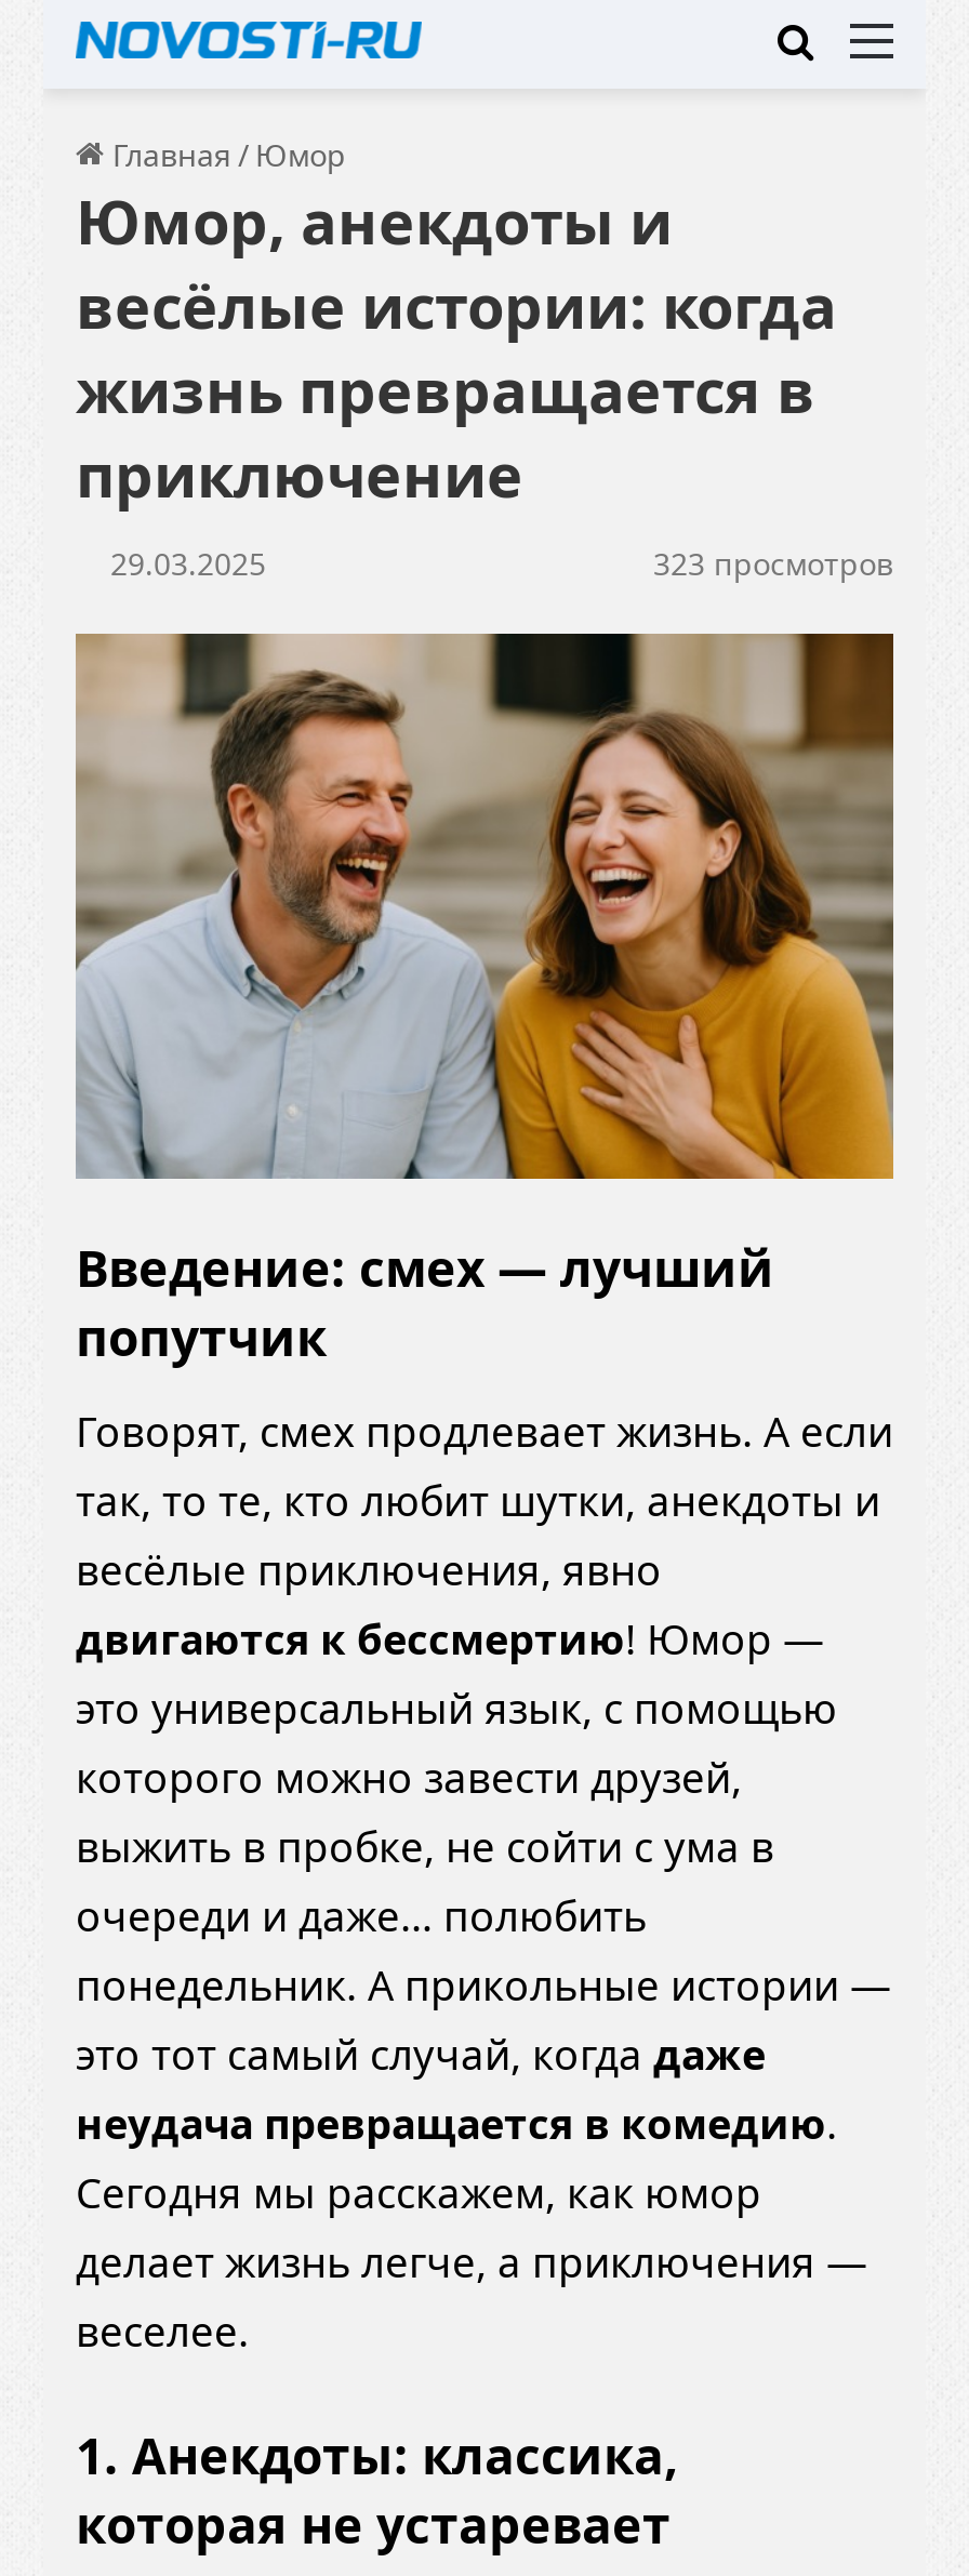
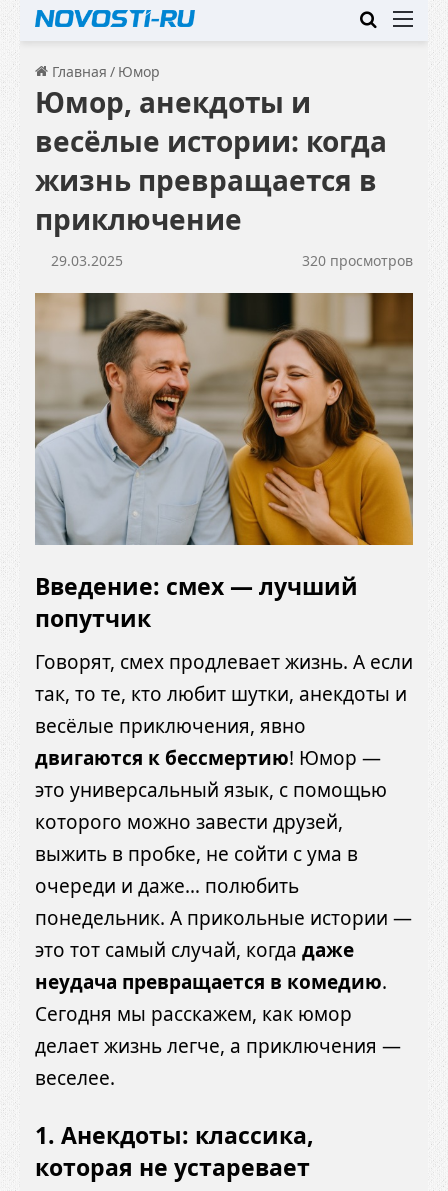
[653,544,893,585] 323 просмотров -> [302,251,413,270] 320 просмотров

